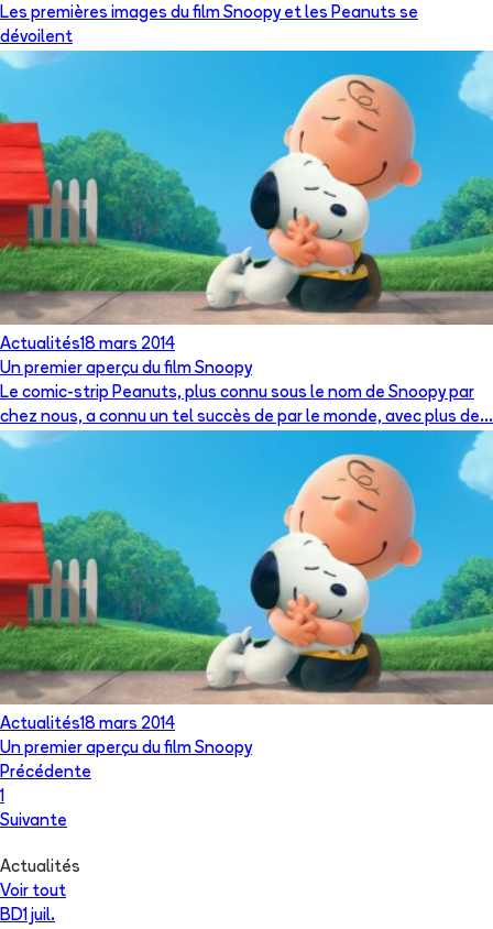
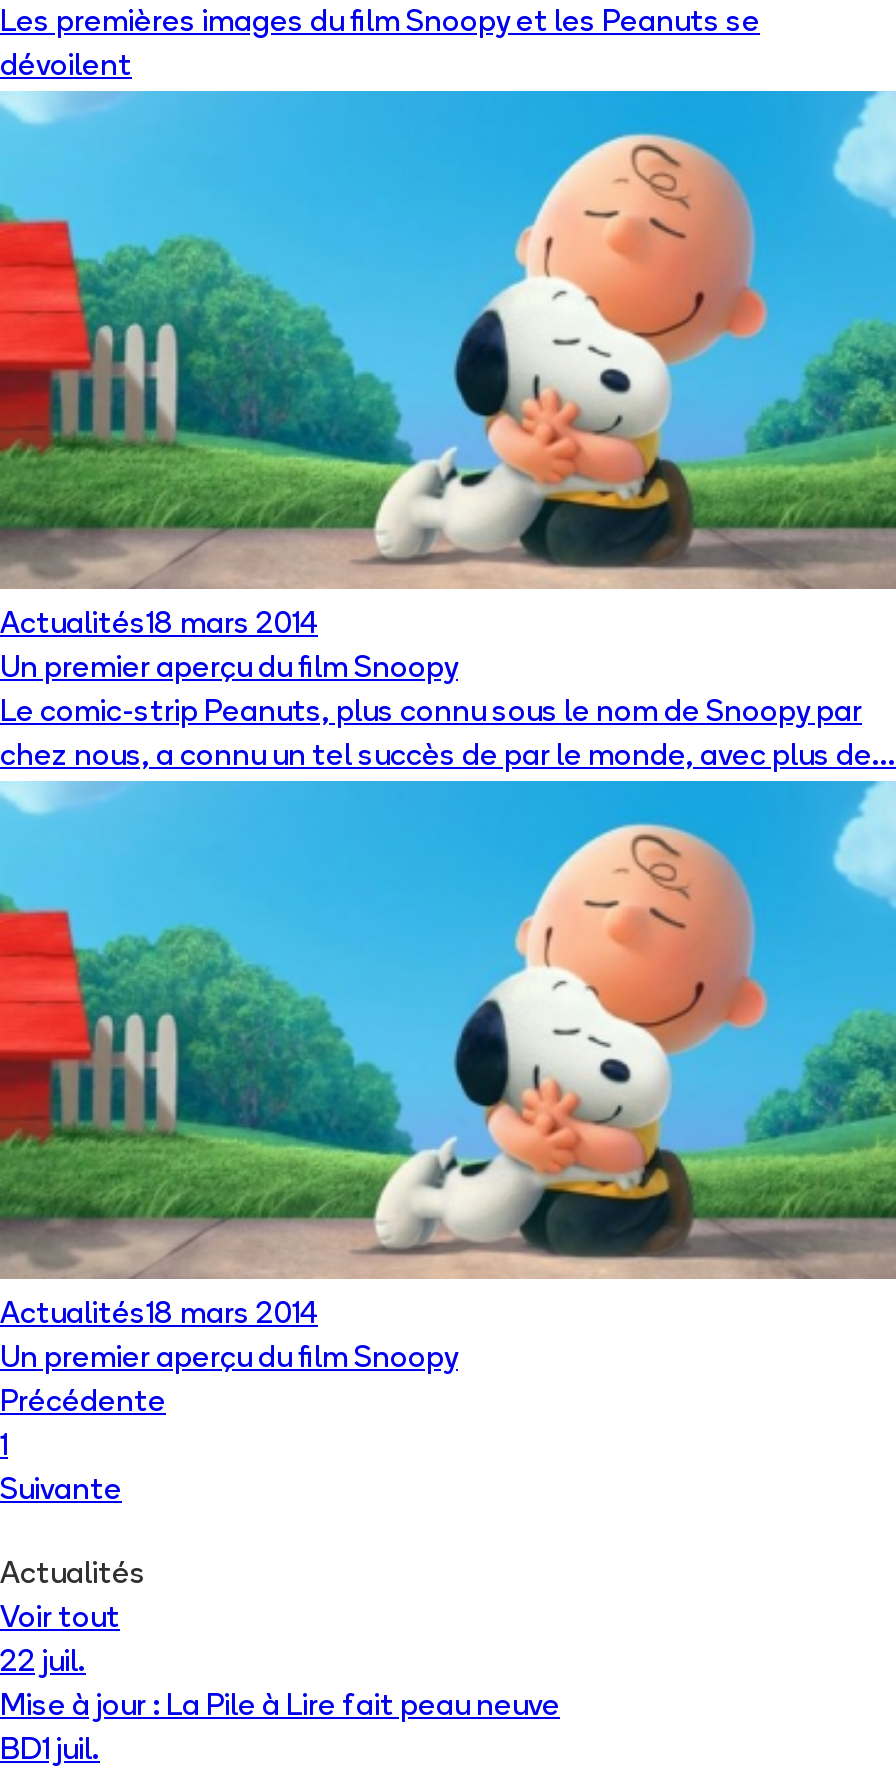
none -> [0,1649,560,1723] 22 juil. | Mise à jour : La Pile à Lire fait peau neuve

